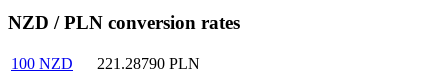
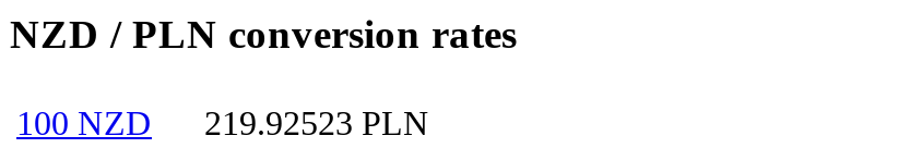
[11,55,200,72] 100 NZD 221.28790 PLN -> [16,106,429,143] 100 NZD 219.92523 PLN

